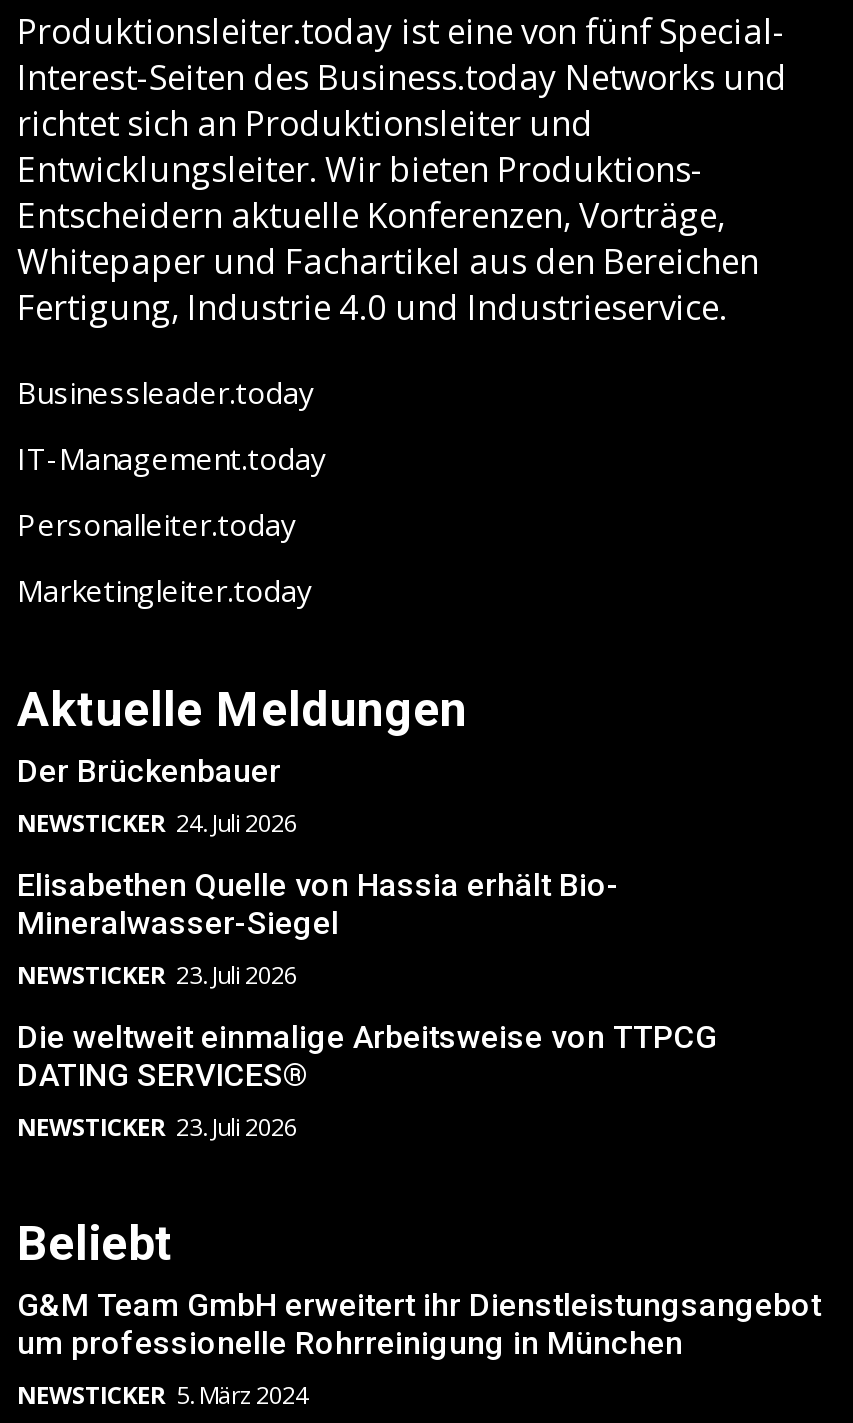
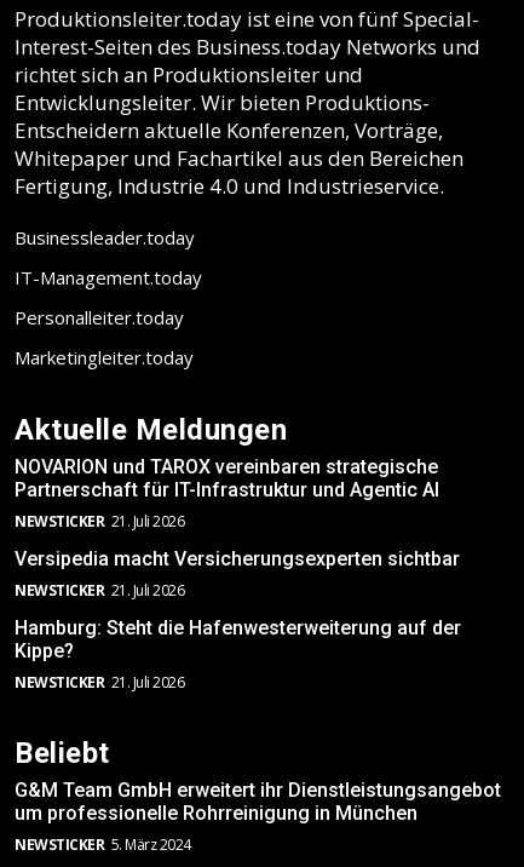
[17,753,297,841] Der Brückenbauer | NEWSTICKER 24. Juli 2026 -> [15,456,439,532] NOVARION und TAROX vereinbaren strategische | Partnerschaft für IT-Infrastruktur und Agentic AI | NEWSTICKER 21. Juli 2026
[17,867,619,993] Elisabethen Quelle von Hassia erhält Bio- | Mineralwasser-Siegel | NEWSTICKER 23. Juli 2026 -> [15,548,460,601] Versipedia macht Versicherungsexperten sichtbar | NEWSTICKER 21. Juli 2026
[17,1019,717,1145] Die weltweit einmalige Arbeitsweise von TTPCG | DATING SERVICES® | NEWSTICKER 23. Juli 2026 -> [15,617,461,693] Hamburg: Steht die Hafenwesterweiterung auf der | Kippe? | NEWSTICKER 21. Juli 2026

